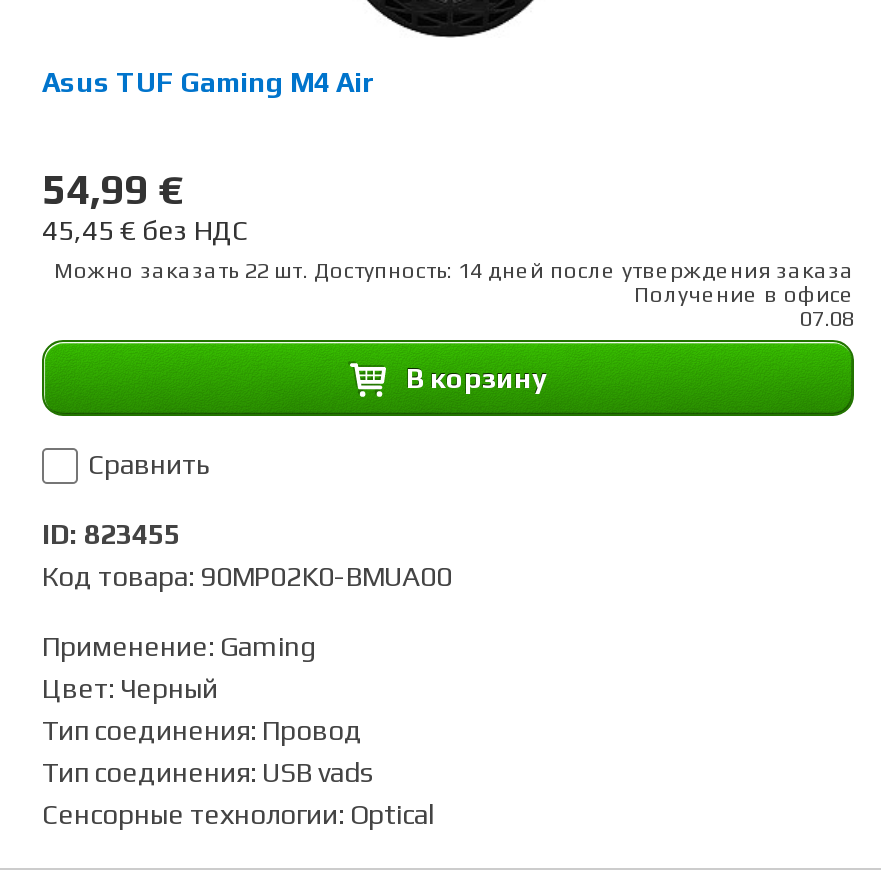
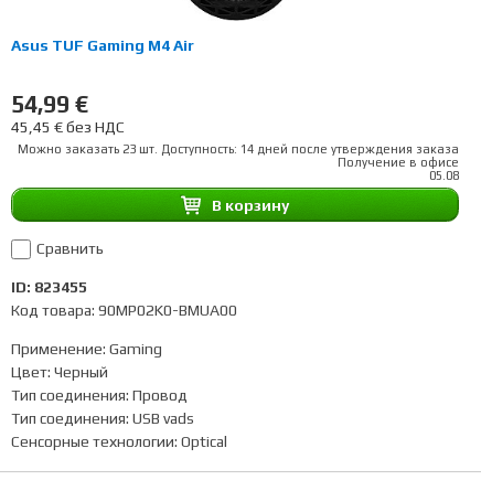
[54,257,854,281] Можно заказать 22 шт. Доступность: 14 дней после утверждения заказа -> [18,142,459,155] Можно заказать 23 шт. Доступность: 14 дней после утверждения заказа
[800,305,854,329] 07.08 -> [429,168,459,182] 05.08

